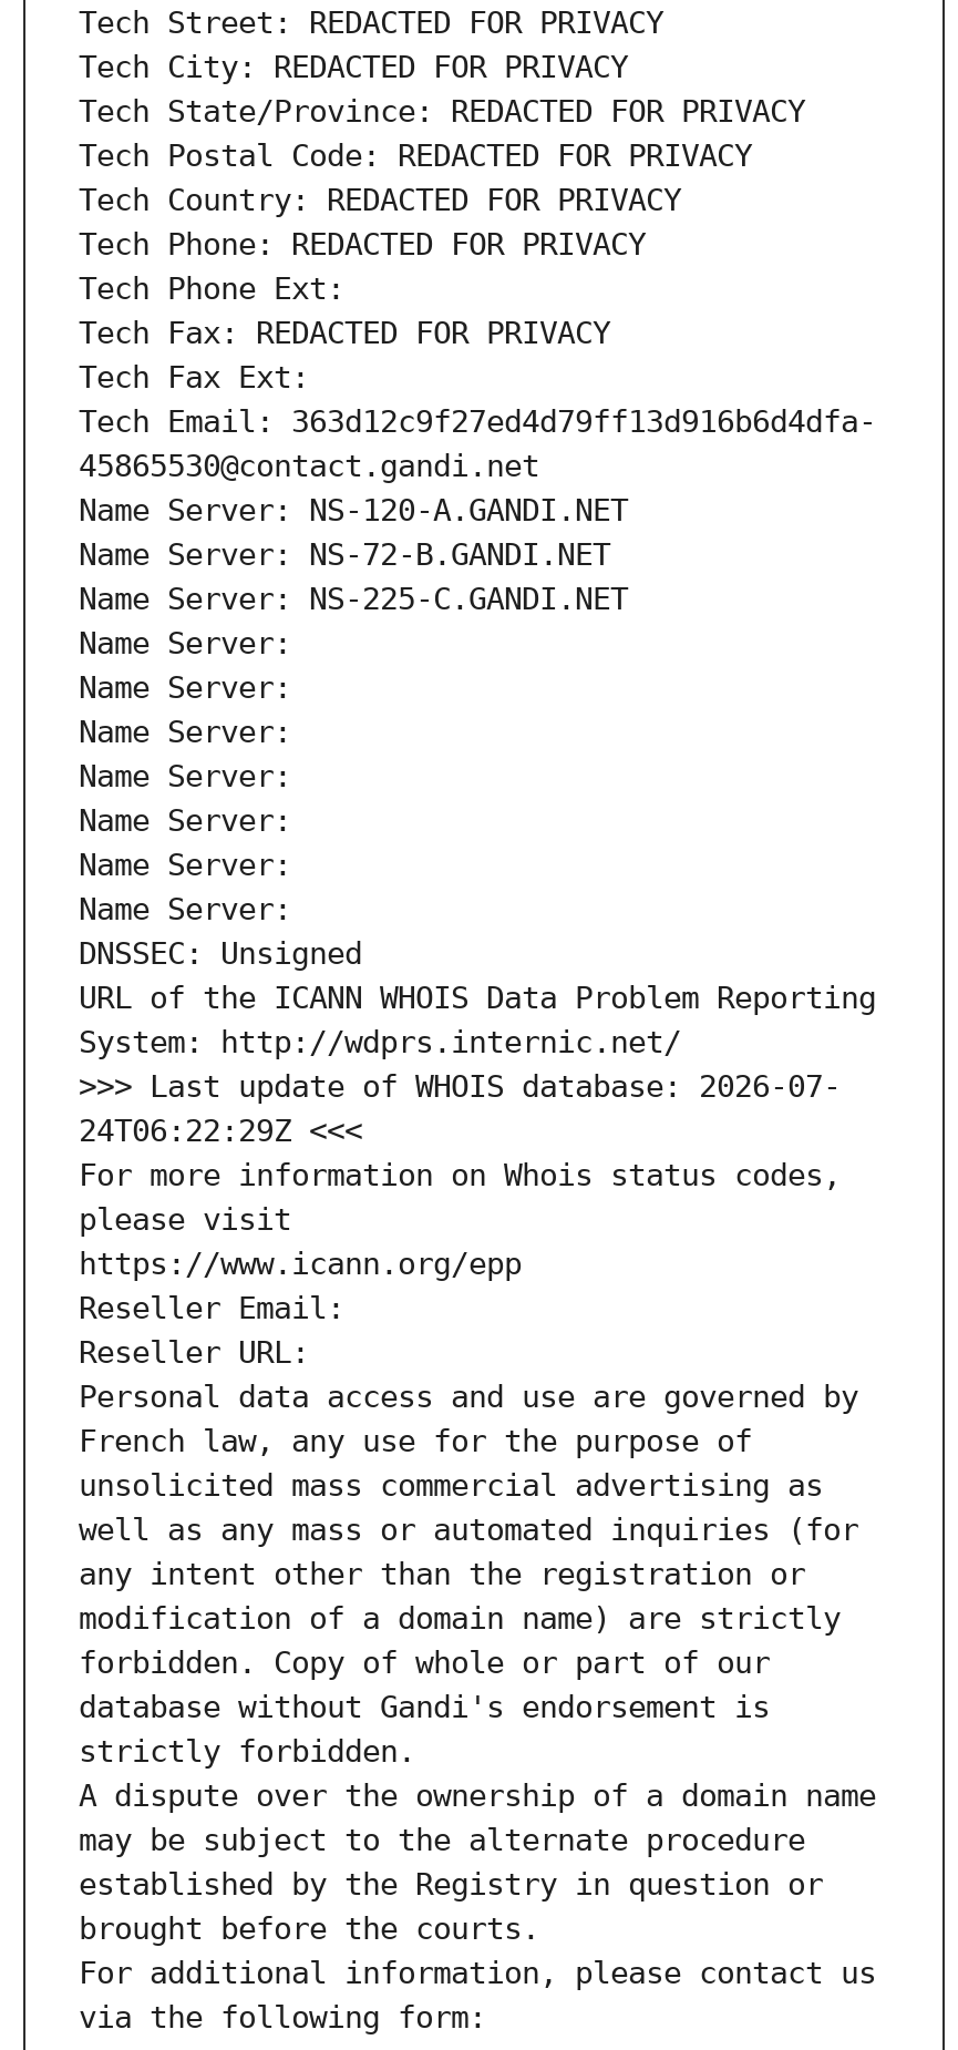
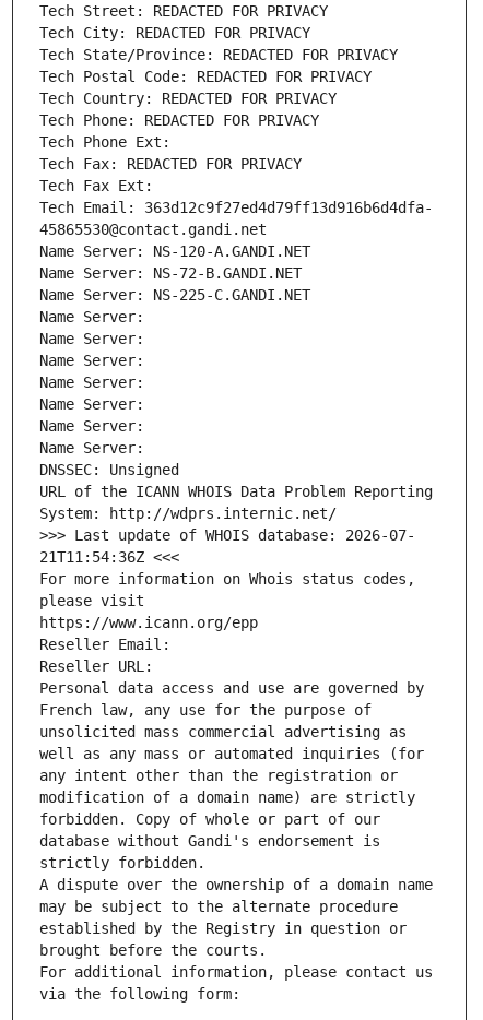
[79,1113,362,1149] 24T06:22:29Z <<< -> [39,549,179,566] 21T11:54:36Z <<<

